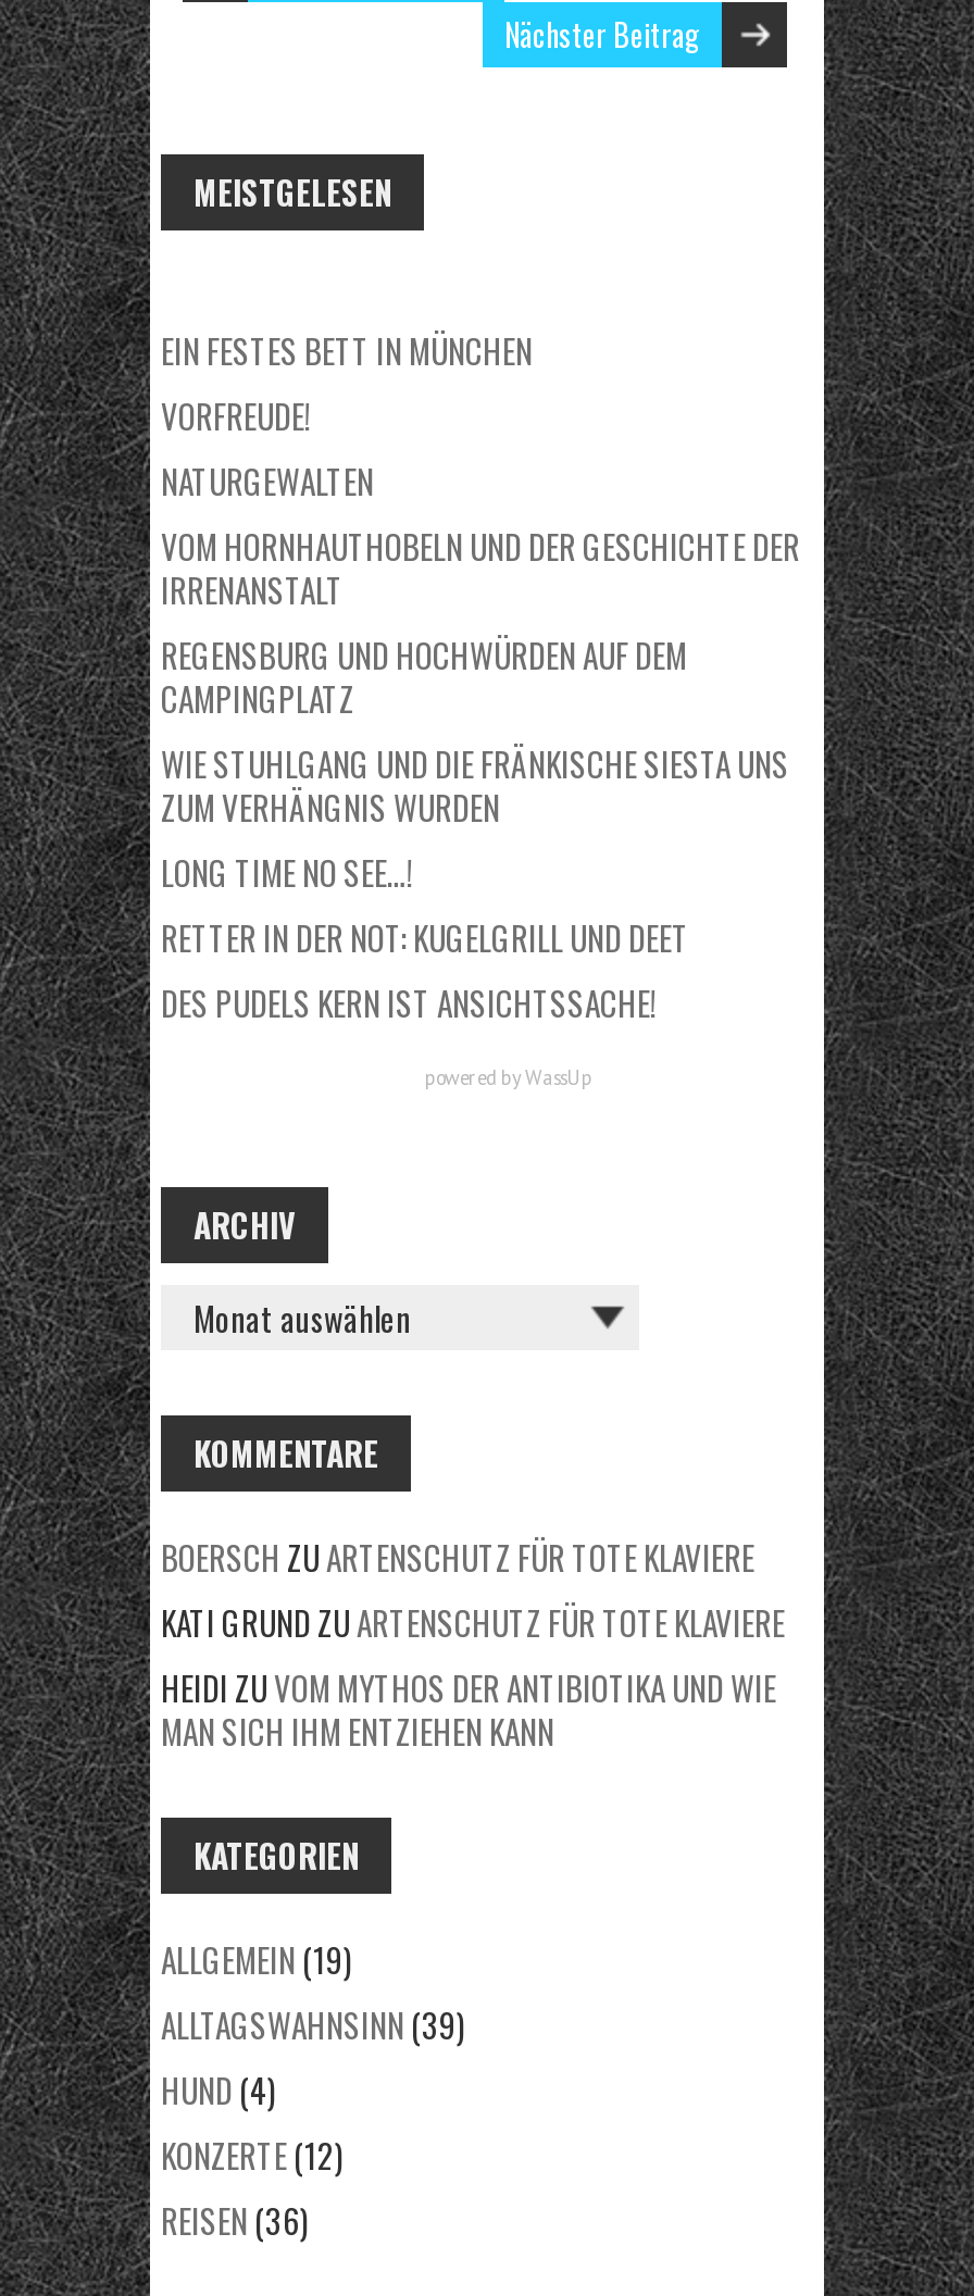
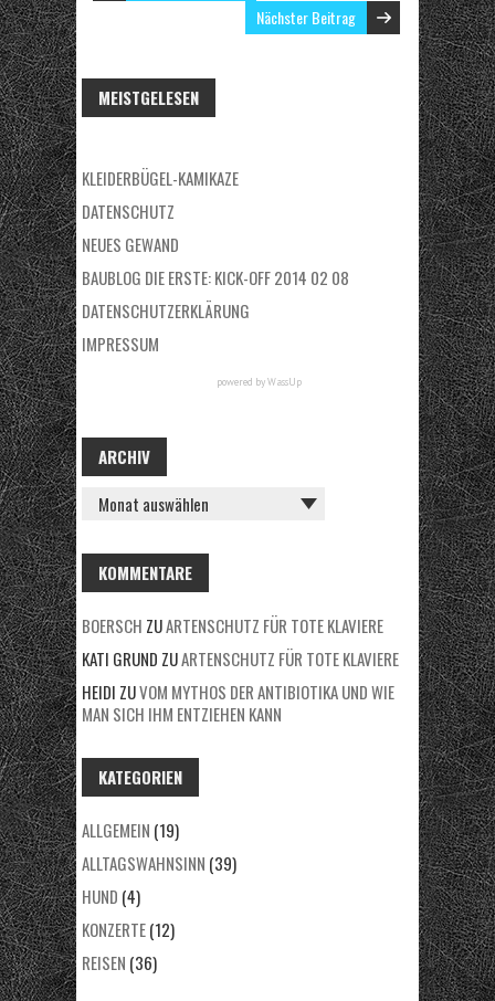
[161,327,800,1027] EIN FESTES BETT IN MÜNCHEN | VORFREUDE! | NATURGEWALTEN | VOM HORNHAUTHOBELN UND DER GESCHICHTE DER | IRRENANSTALT | REGENSBURG UND HOCHWÜRDEN AUF DEM | CAMPINGPLATZ | WIE STUHLGANG UND DIE FRÄNKISCHE SIESTA UNS | ZUM VERHÄNGNIS WURDEN | LONG TIME NO SEE…! | RETTER IN DER NOT: KUGELGRILL UND DEET | DES PUDELS KERN IST ANSICHTSSACHE! -> [82,166,349,356] KLEIDERBÜGEL-KAMIKAZE | DATENSCHUTZ | NEUES GEWAND | BAUBLOG DIE ERSTE: KICK-OFF 2014 02 08 | DATENSCHUTZERKLÄRUNG | IMPRESSUM

